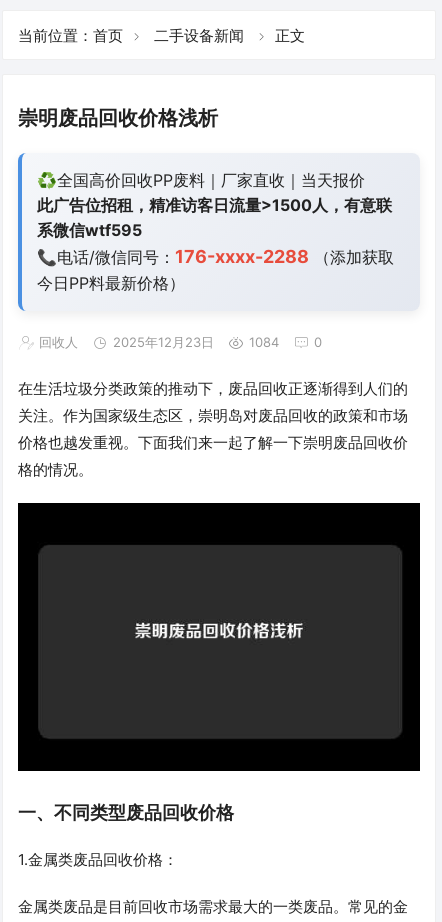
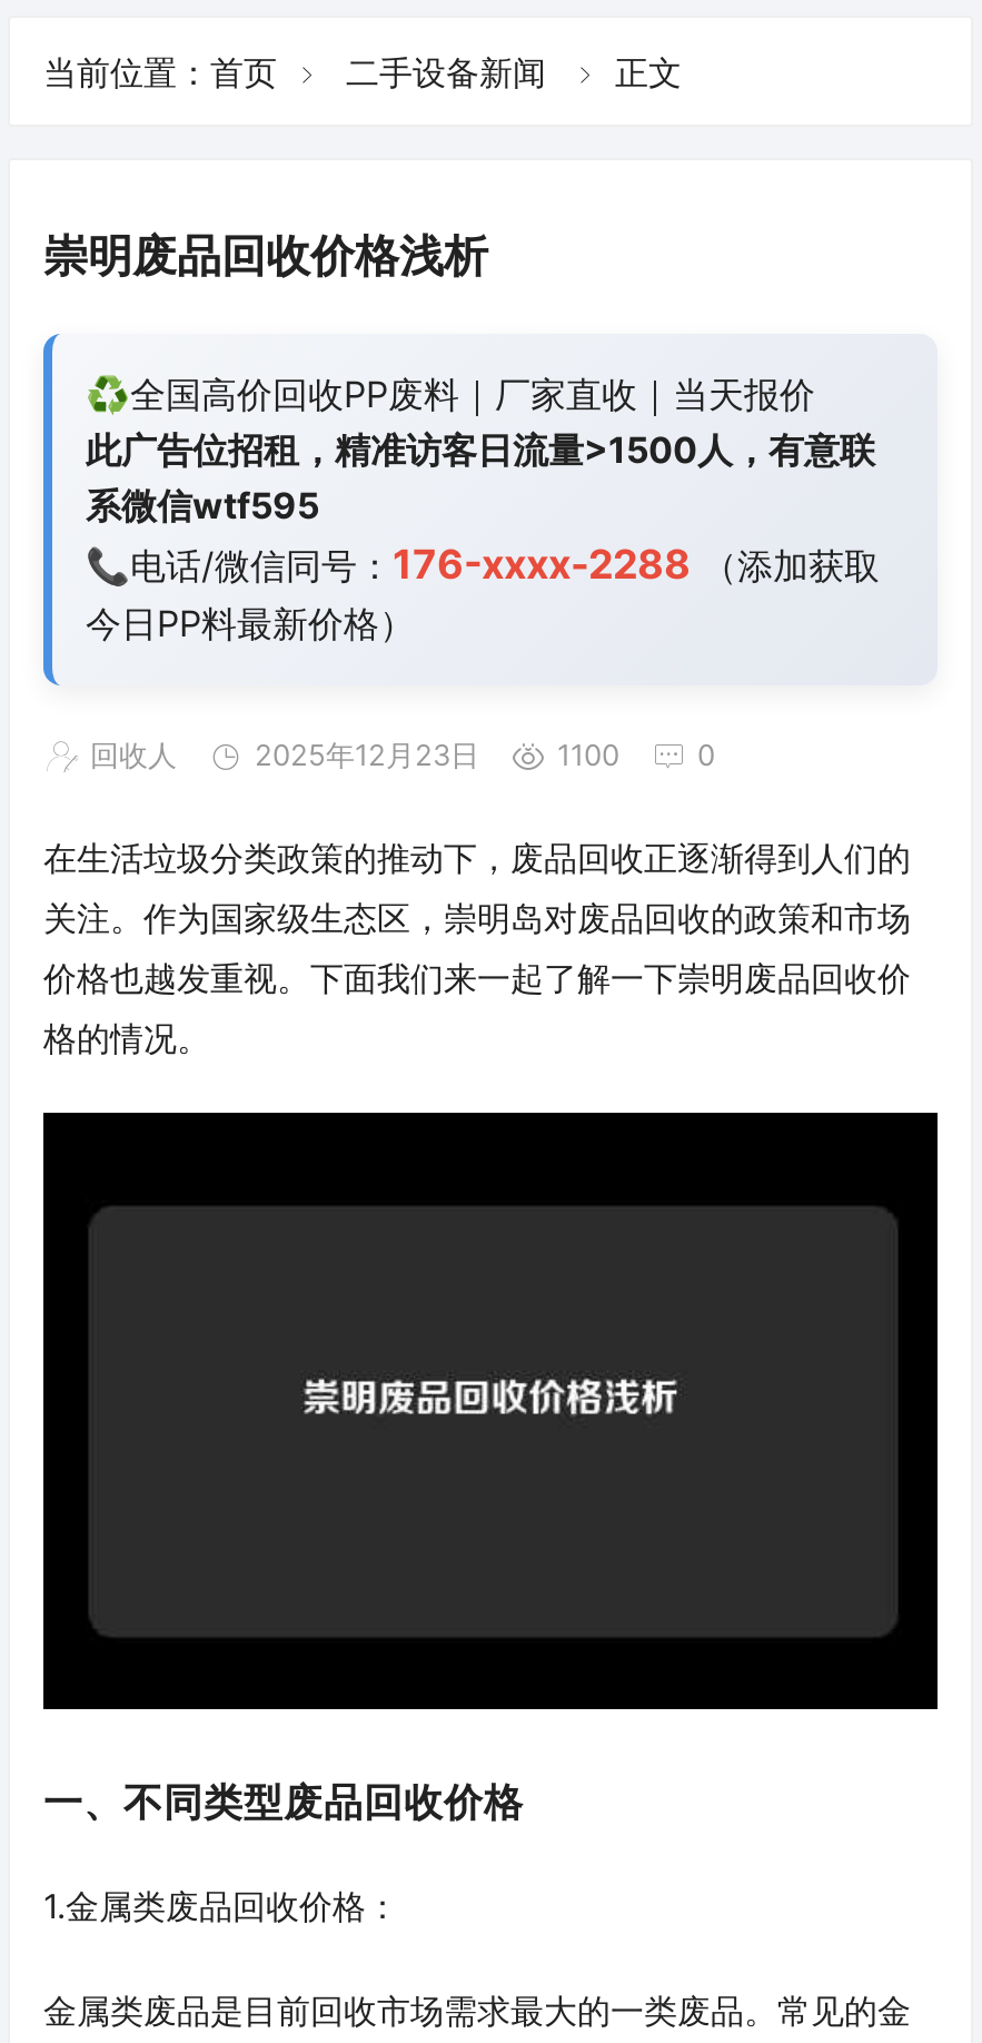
[249,334,279,350] 1084 -> [557,736,619,772] 1100

